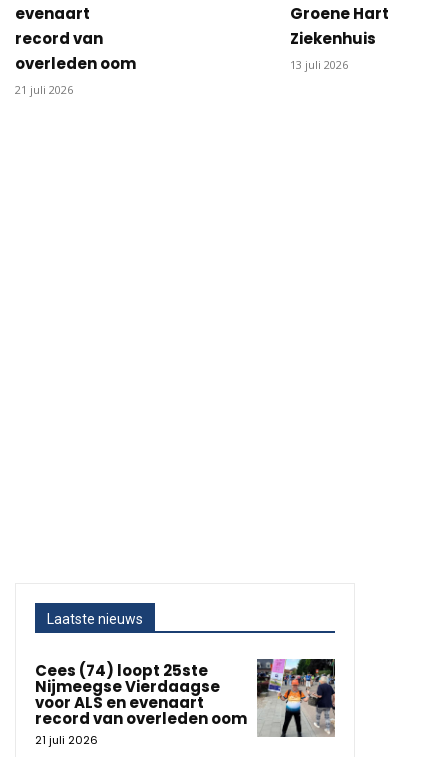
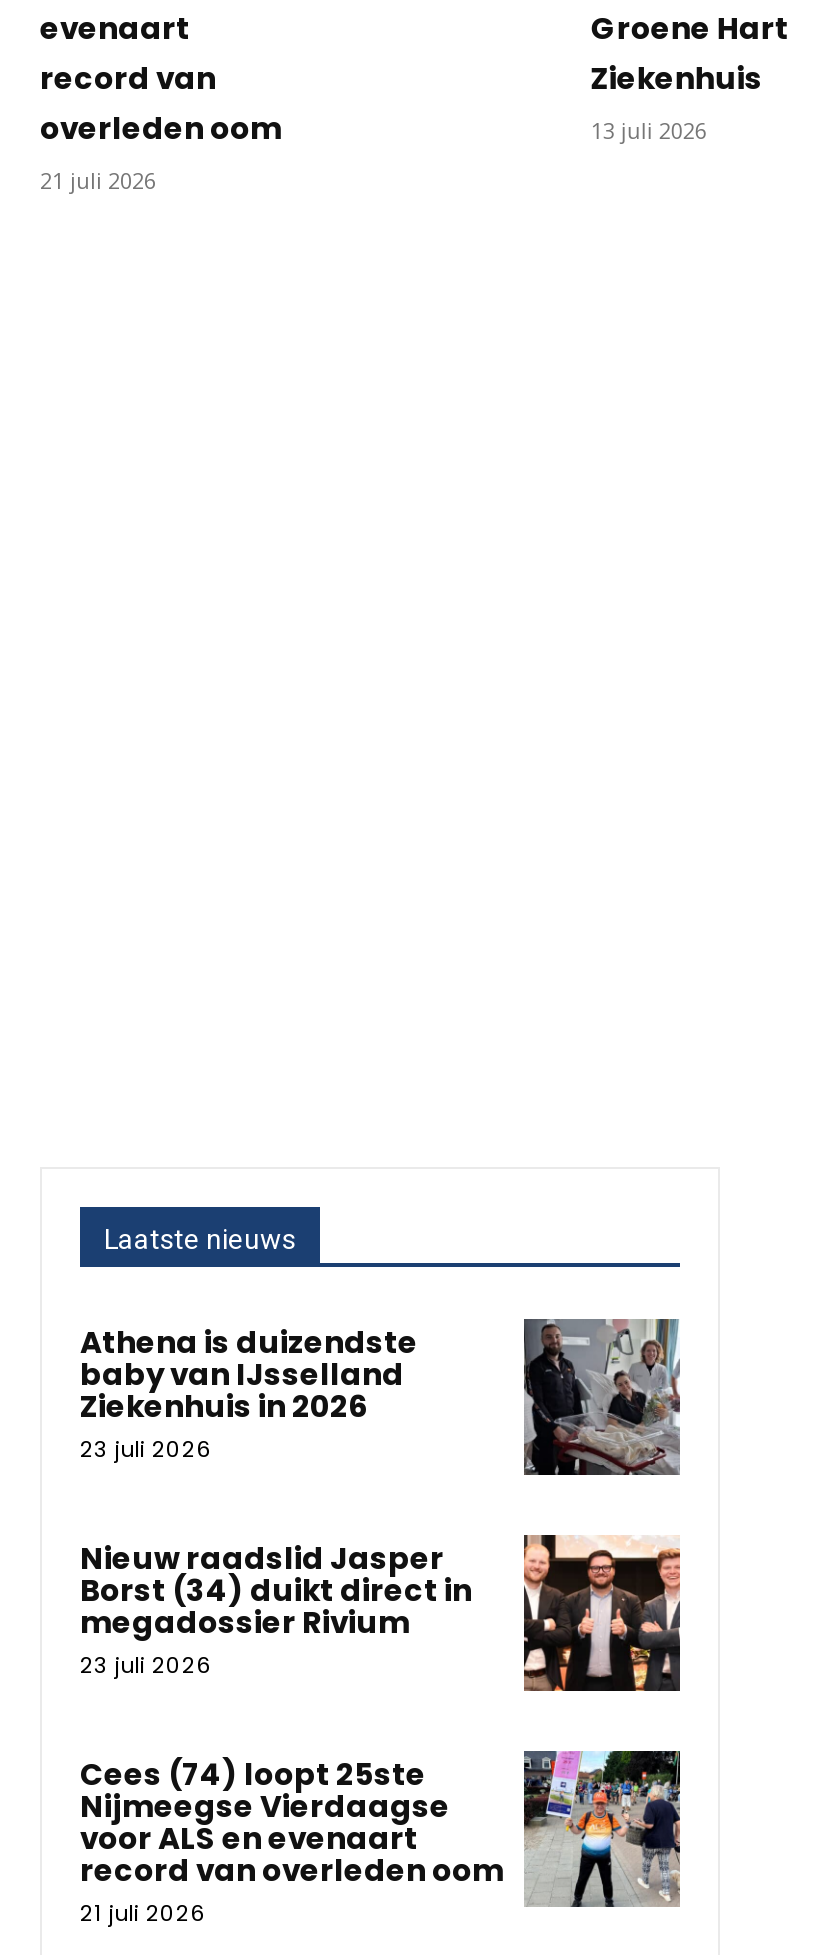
none -> [80,1318,682,1680] [image] | Athena is duizendste | baby van IJsselland | Ziekenhuis in 2026 | 23 juli 2026 | Nieuw raadslid Jasper | Borst (34) duikt direct in | megadossier Rivium | 23 juli 2026
none -> [522,1532,682,1694] [image]

